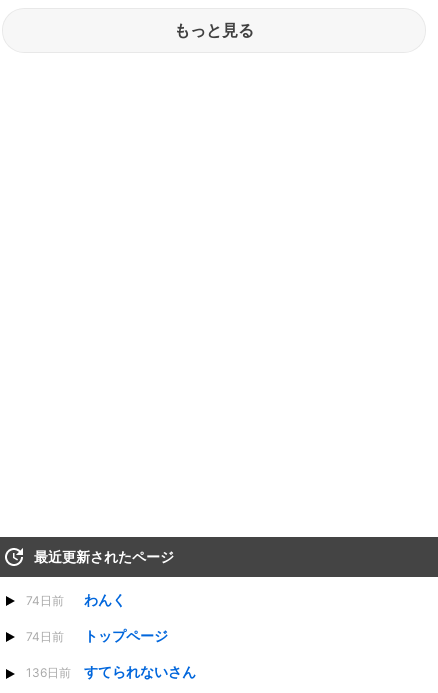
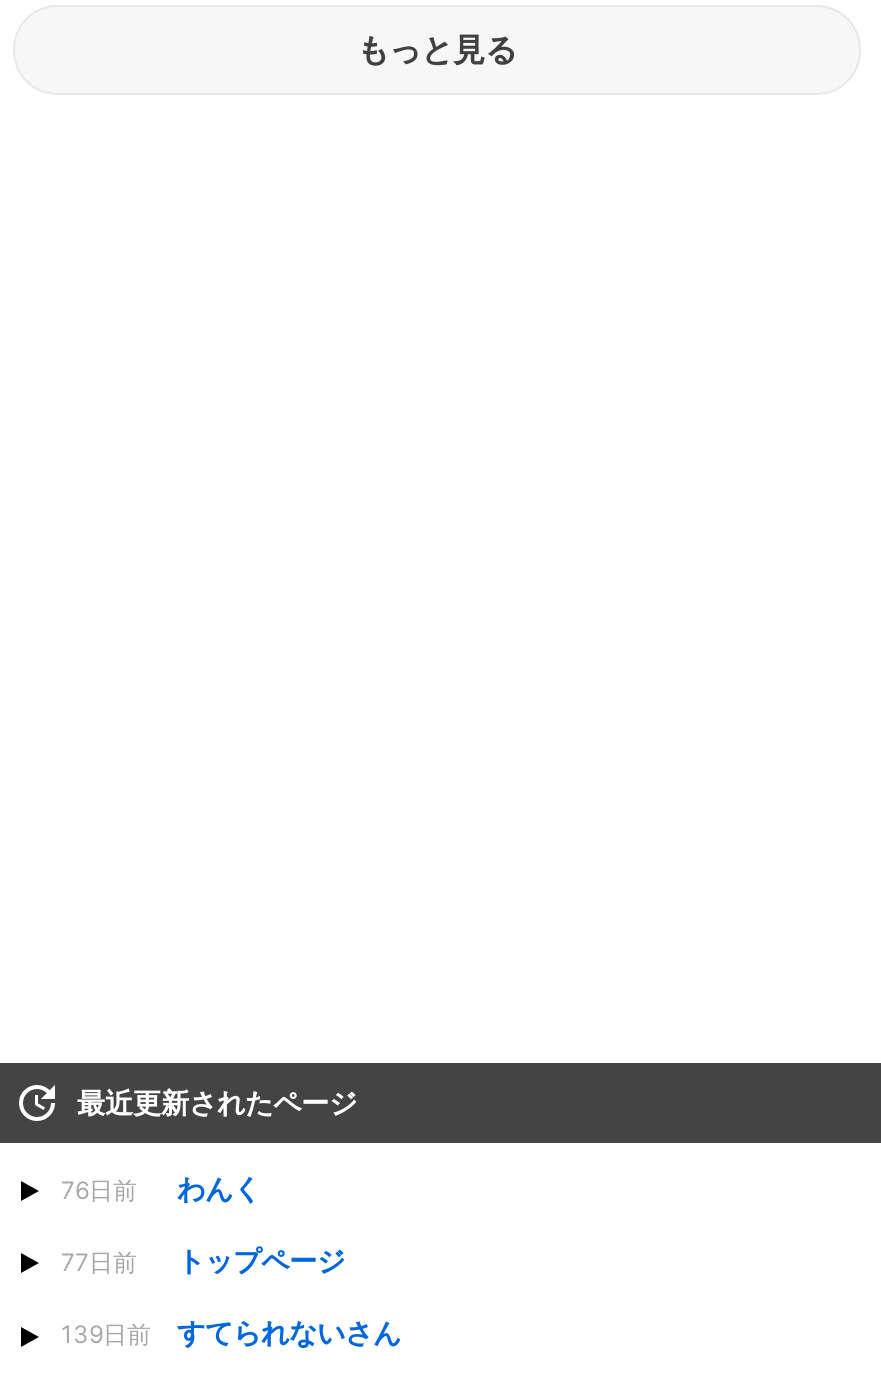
[26,591,126,608] 74日前 わんく -> [61,1171,261,1205] 76日前 わんく
[26,627,168,644] 74日前 トップページ -> [61,1243,345,1277] 77日前 トップページ
[26,663,196,680] 136日前 すてられないさん -> [61,1316,401,1350] 139日前 すてられないさん

